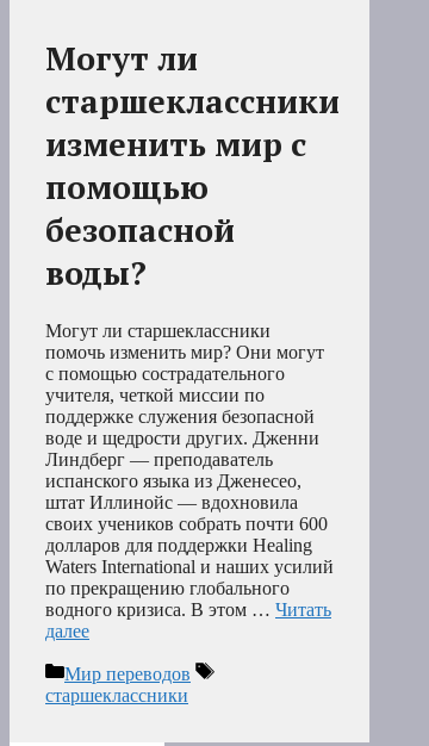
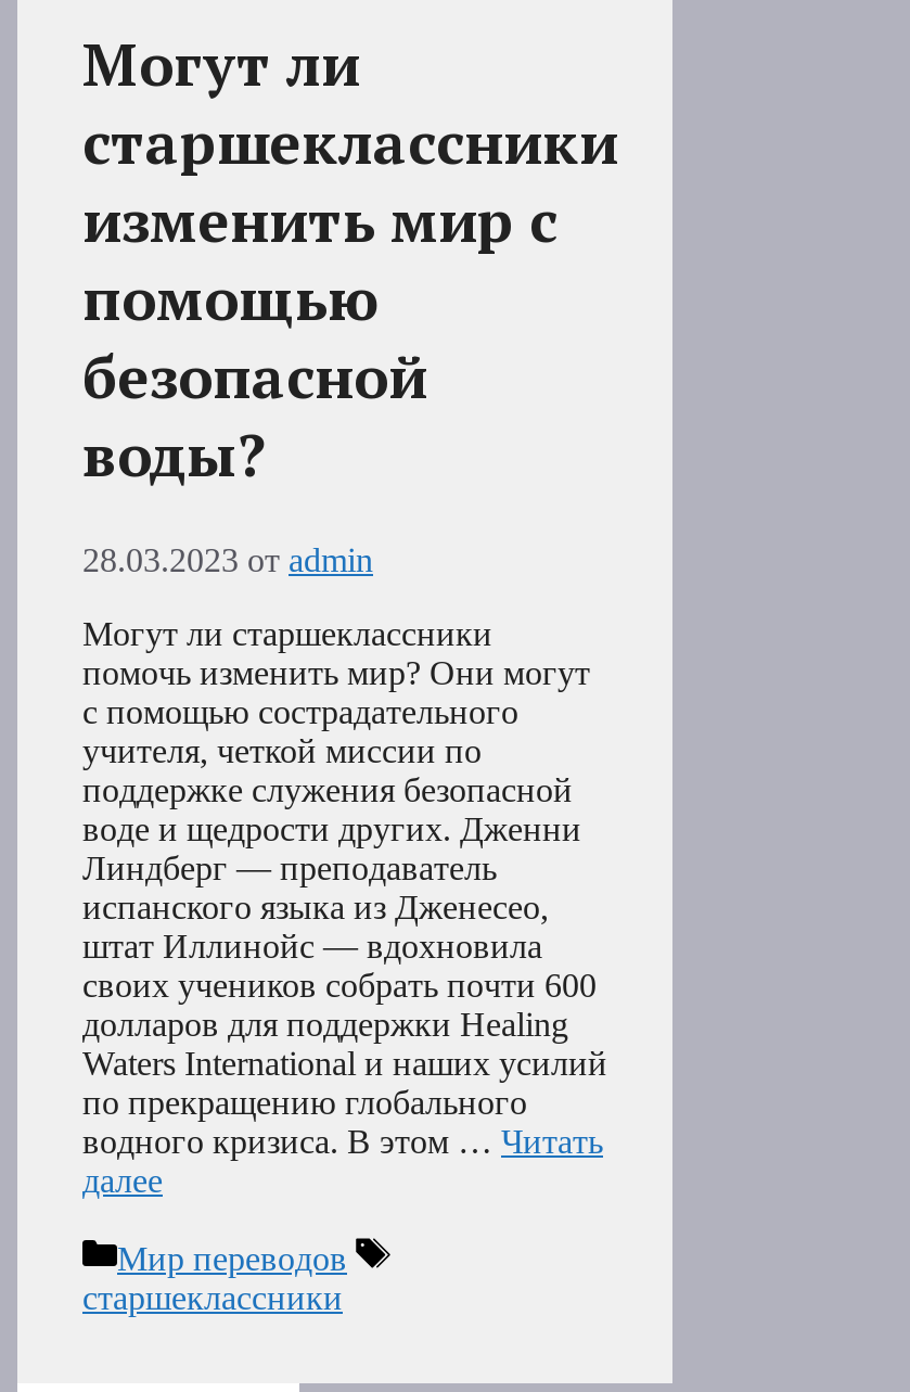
none -> [82,542,373,579] 28.03.2023 от admin

